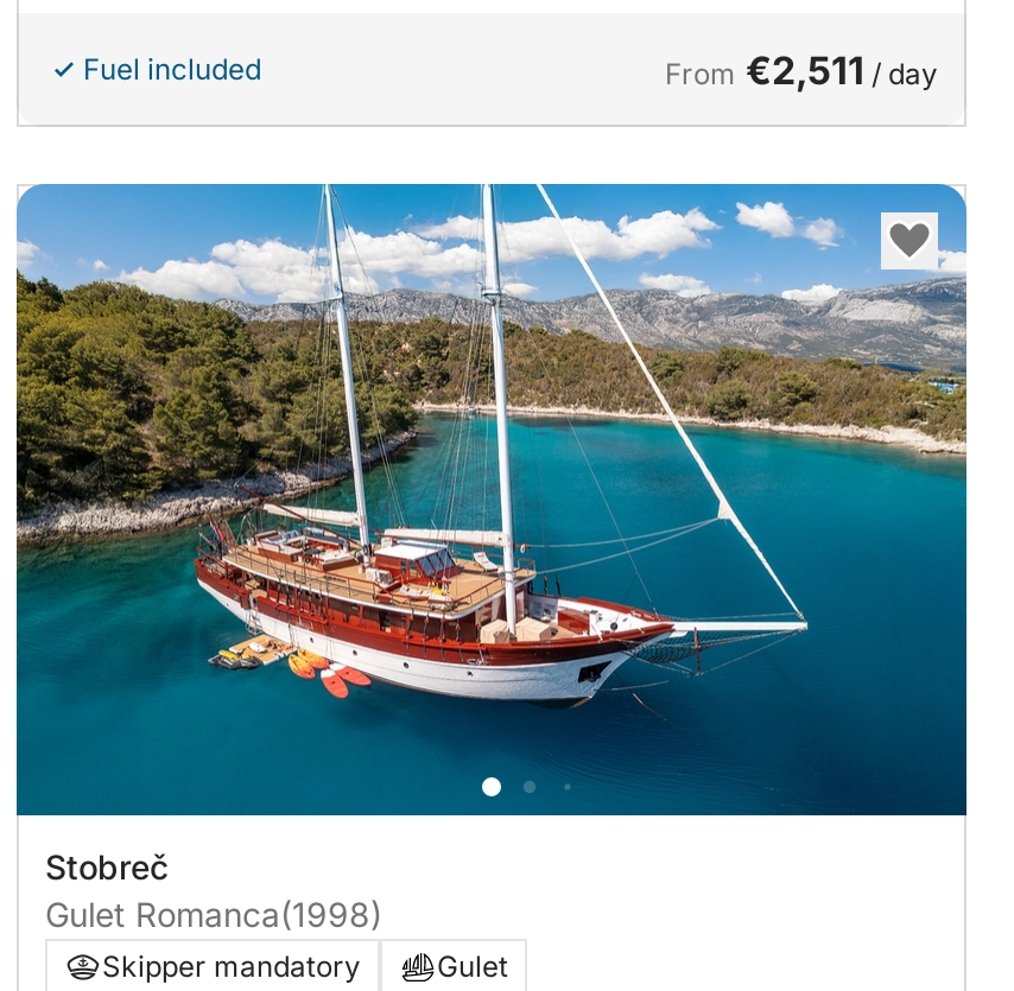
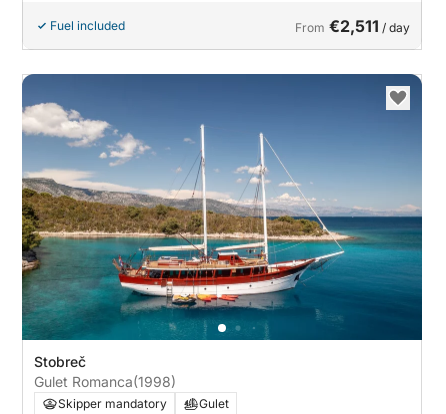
[14,184,969,808] [image] -> [21,74,423,338] [image]

